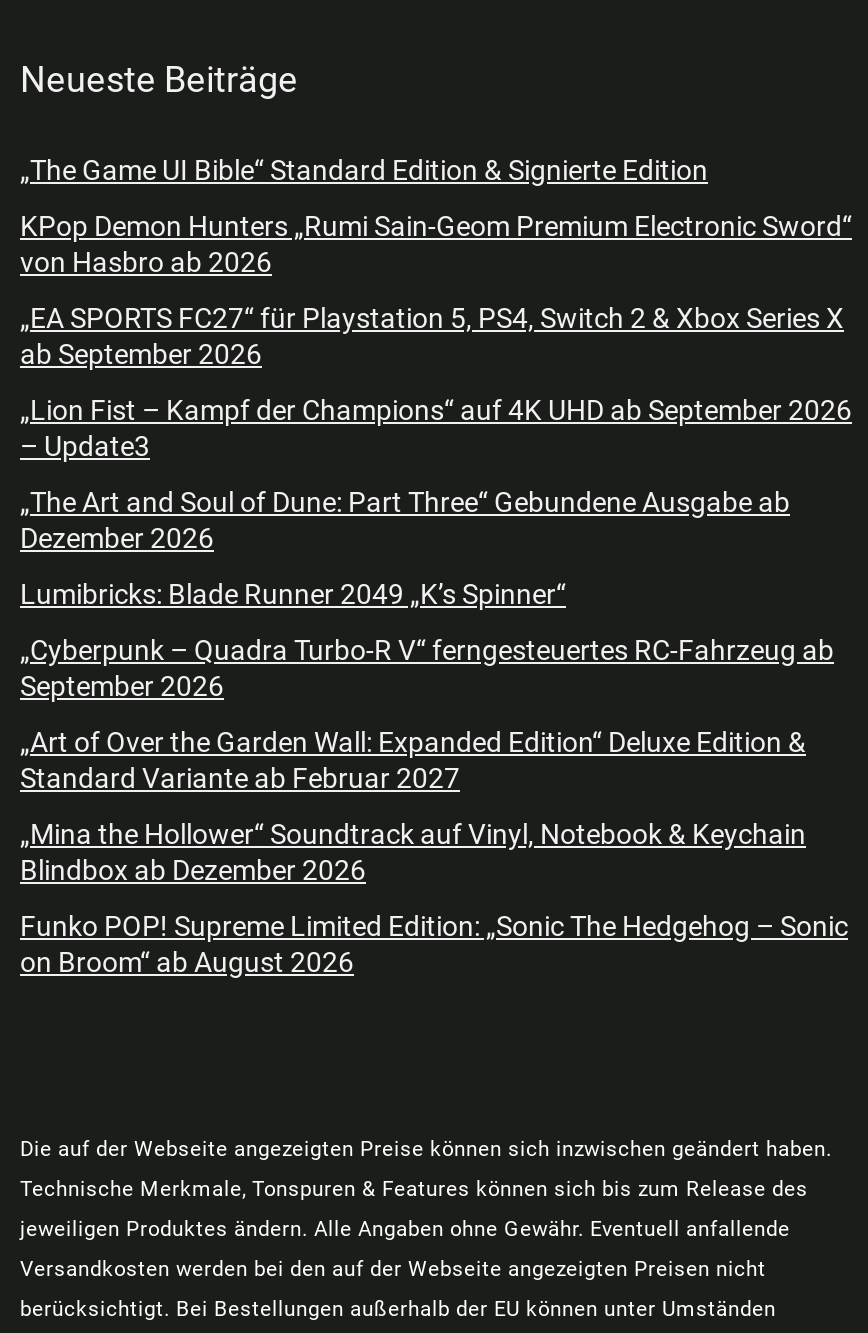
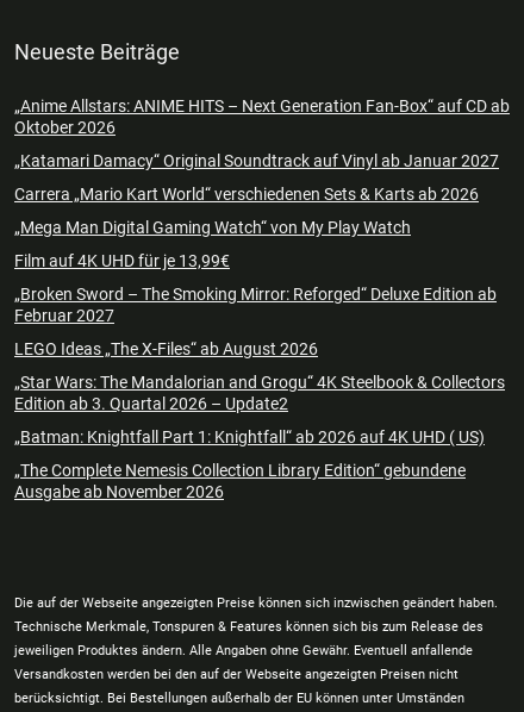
[20,155,708,187] „The Game UI Bible“ Standard Edition & Signierte Edition -> [14,96,510,137] „Anime Allstars: ANIME HITS – Next Generation Fan-Box“ auf CD ab | Oktober 2026
[20,211,852,279] KPop Demon Hunters „Rumi Sain-Geom Premium Electronic Sword“ | von Hasbro ab 2026 -> [14,151,499,170] „Katamari Damacy“ Original Soundtrack auf Vinyl ab Januar 2027
[20,303,844,371] „EA SPORTS FC27“ für Playstation 5, PS4, Switch 2 & Xbox Series X | ab September 2026 -> [14,185,479,204] Carrera „Mario Kart World“ verschiedenen Sets & Karts ab 2026
[20,395,852,463] „Lion Fist – Kampf der Champions“ auf 4K UHD ab September 2026 | – Update3 -> [14,218,411,237] „Mega Man Digital Gaming Watch“ von My Play Watch
[20,487,790,555] „The Art and Soul of Dune: Part Three“ Gebundene Ausgabe ab | Dezember 2026 -> [14,251,230,270] Film auf 4K UHD für je 13,99€
[20,579,566,611] Lumibricks: Blade Runner 2049 „K’s Spinner“ -> [14,285,497,325] „Broken Sword – The Smoking Mirror: Reforged“ Deluxe Edition ab | Februar 2027
[20,635,834,703] „Cyberpunk – Quadra Turbo-R V“ ferngesteuertes RC-Fahrzeug ab | September 2026 -> [14,339,318,358] LEGO Ideas „The X-Files“ ab August 2026
[20,727,806,795] „Art of Over the Garden Wall: Expanded Edition“ Deluxe Edition & | Standard Variante ab Februar 2027 -> [14,373,505,413] „Star Wars: The Mandalorian and Grogu“ 4K Steelbook & Collectors | Edition ab 3. Quartal 2026 – Update2
[20,819,806,887] „Mina the Hollower“ Soundtrack auf Vinyl, Notebook & Keychain | Blindbox ab Dezember 2026 -> [14,427,485,446] „Batman: Knightfall Part 1: Knightfall“ ab 2026 auf 4K UHD ( US)
[20,911,848,979] Funko POP! Supreme Limited Edition: „Sonic The Hedgehog – Sonic | on Broom“ ab August 2026 -> [14,461,466,501] „The Complete Nemesis Collection Library Edition“ gebundene | Ausgabe ab November 2026

